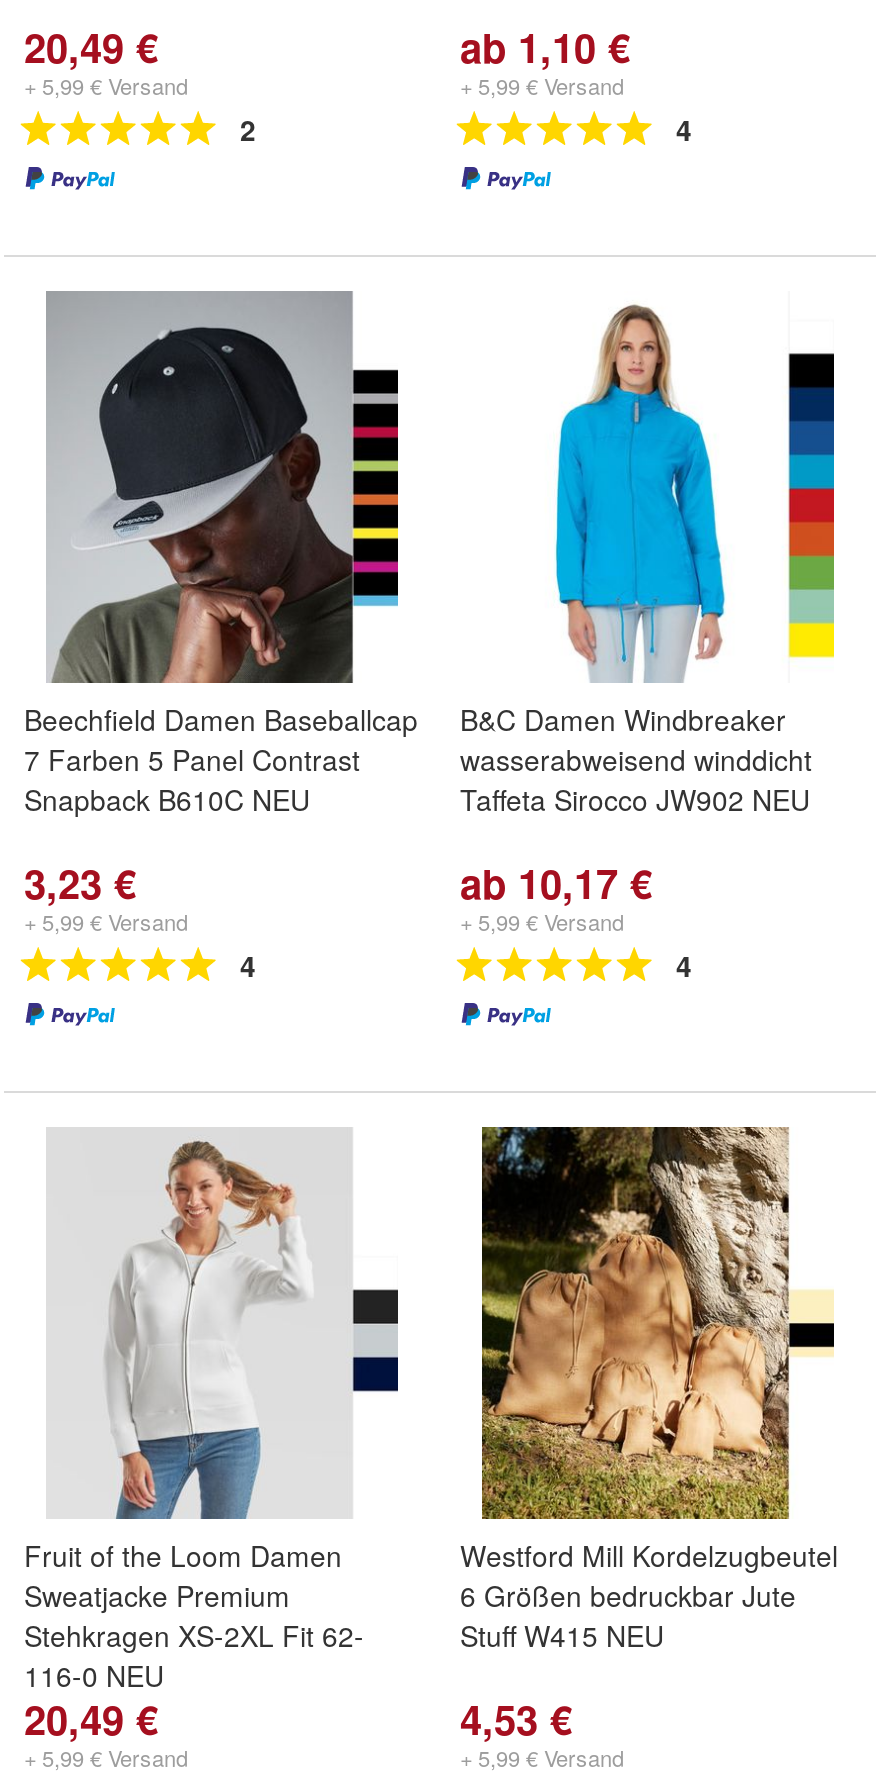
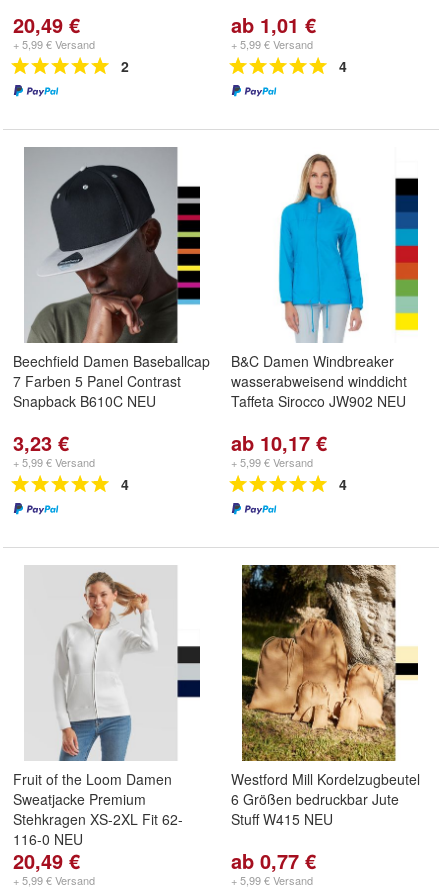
[460,17,630,75] ab 1,10 € -> [231,10,316,39] ab 1,01 €
[460,1689,572,1747] 4,53 € -> [231,846,316,875] ab 0,77 €

